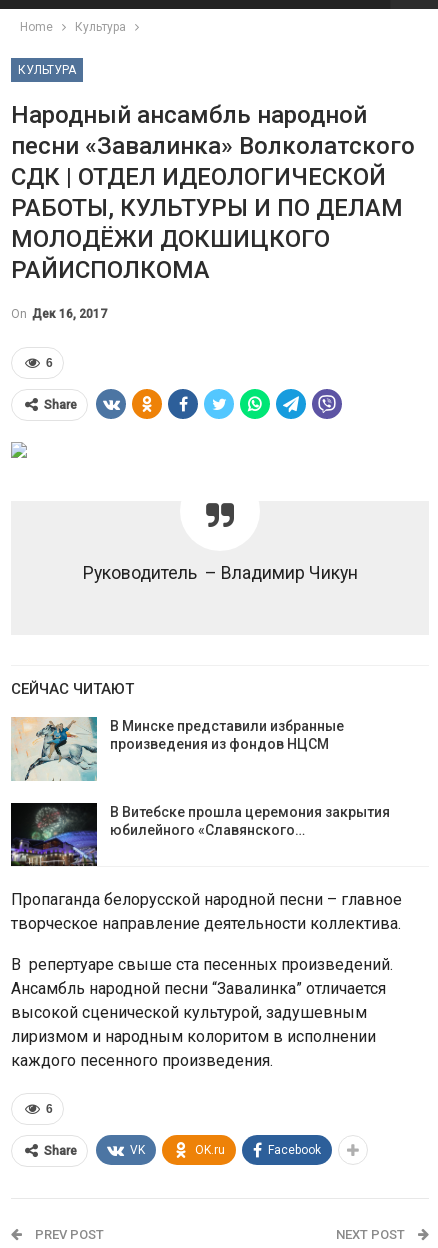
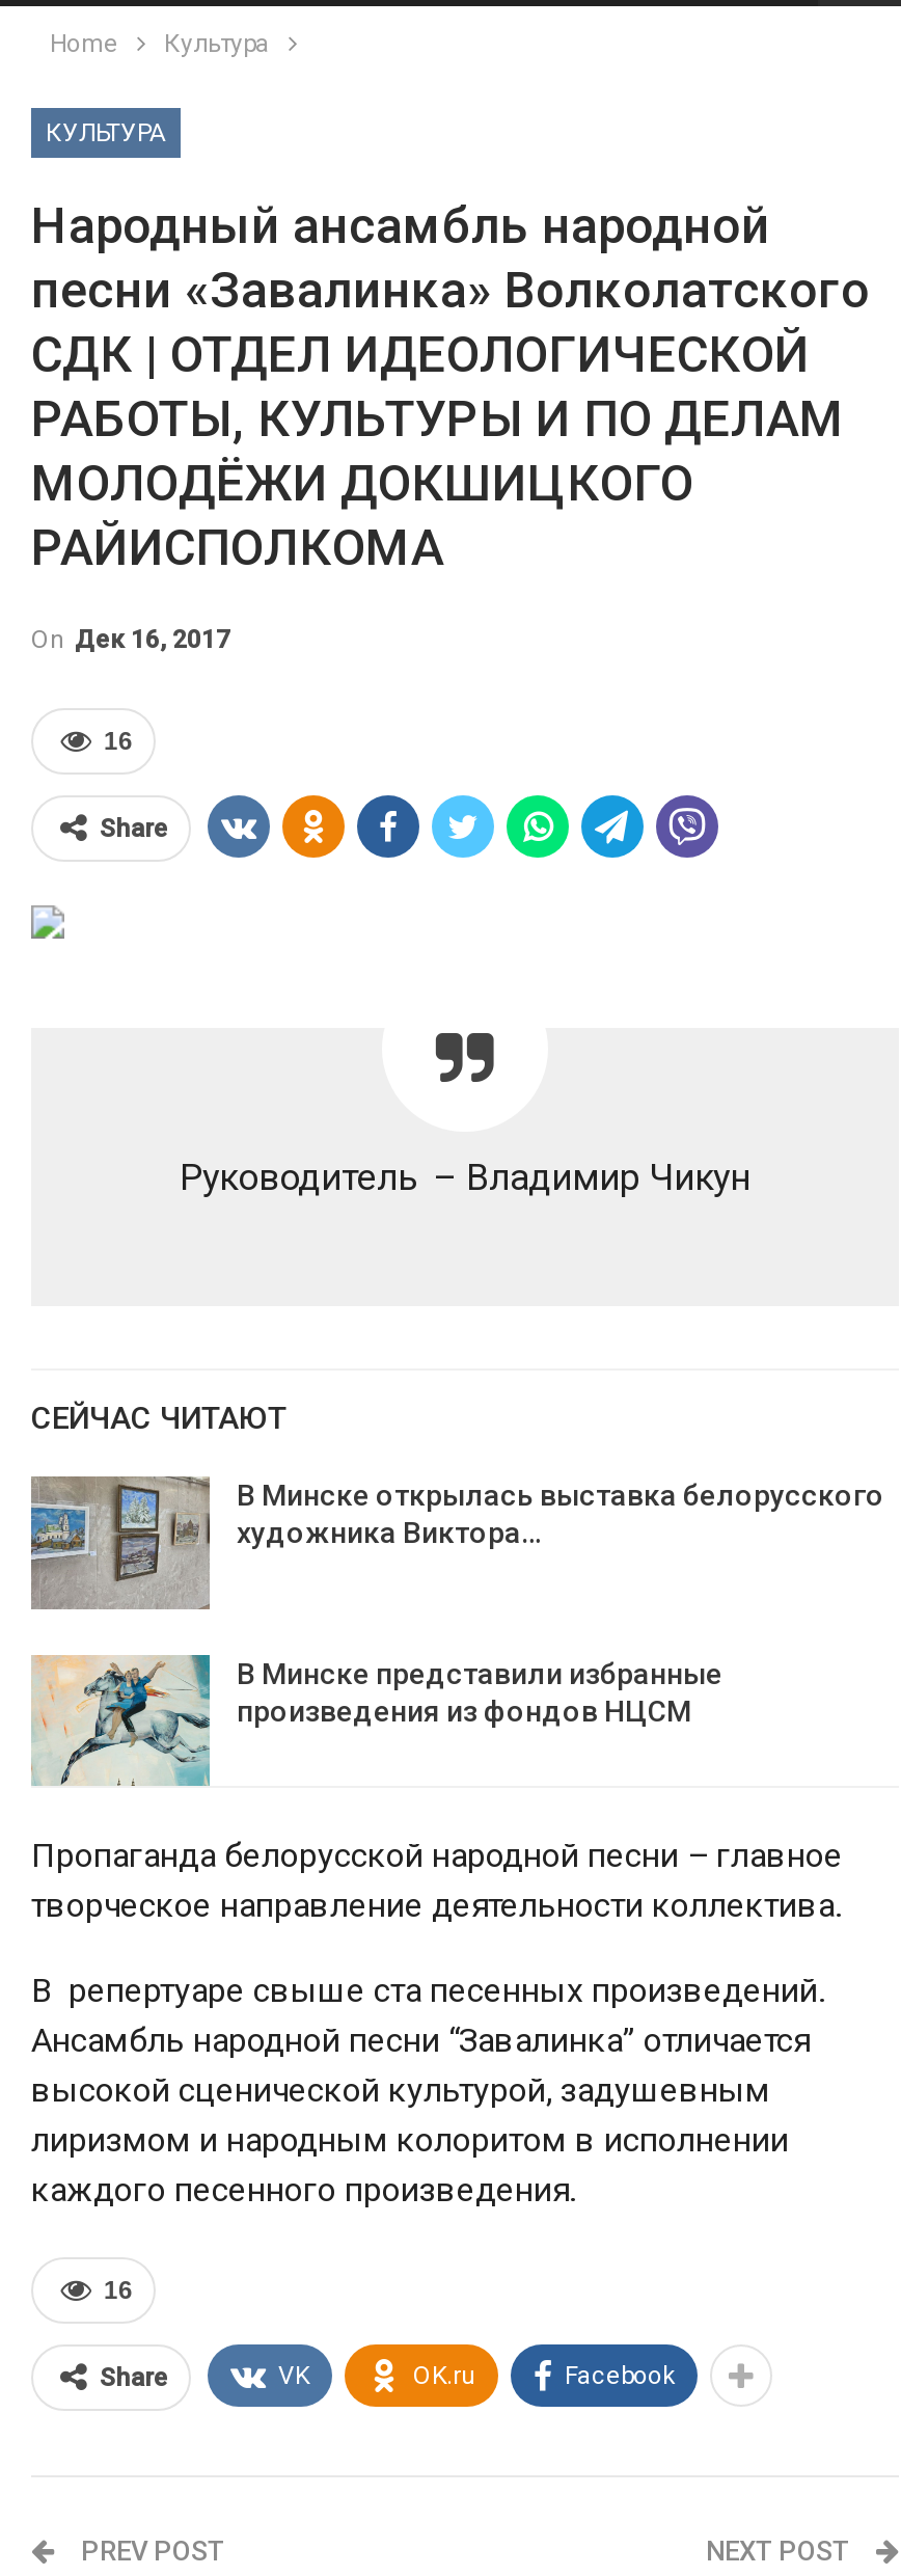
[46,356,53,370] 6 -> [104,727,133,756] 16
none -> [29,1476,884,1609] [image] | В Минске открылась выставка белорусского | художника Виктора…
moved [10,716,344,781] -> [29,1653,722,1788]: [image] | В Минске представили избранные | произведения из фондов НЦСМ
[10,802,390,867] [image] | В Витебске прошла церемония закрытия | юбилейного «Славянского… -> none
[46,1102,53,1116] 6 -> [104,2276,133,2305] 16

